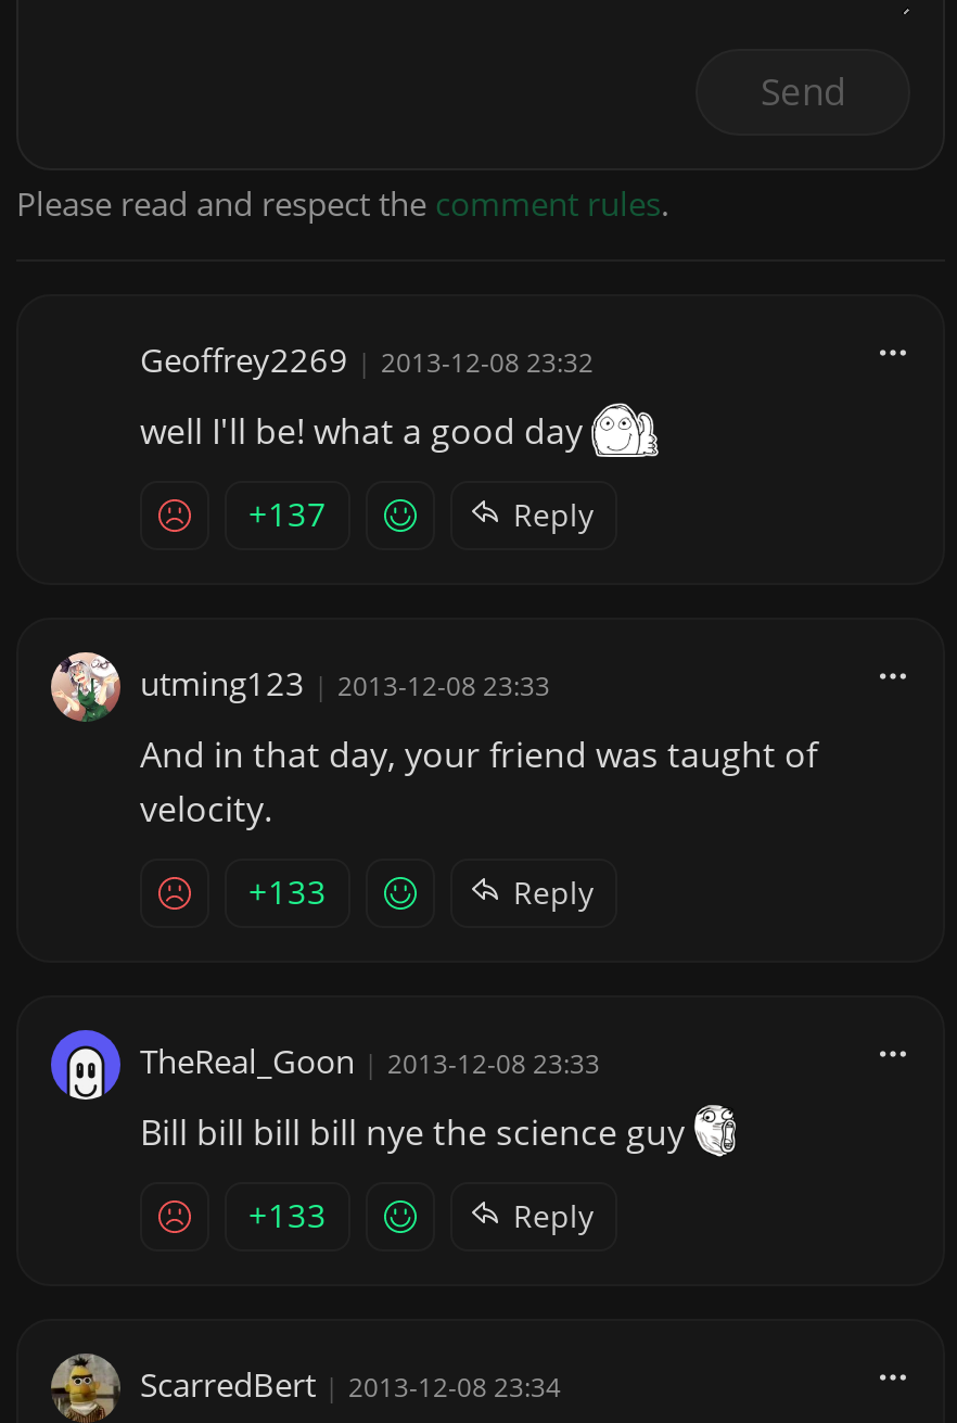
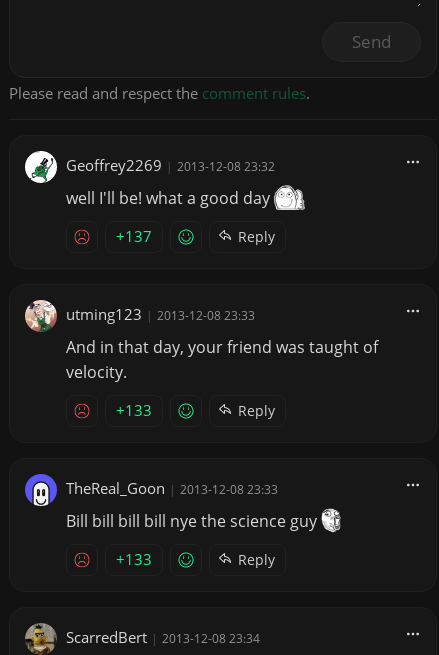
none -> [24,150,58,184] [image]

